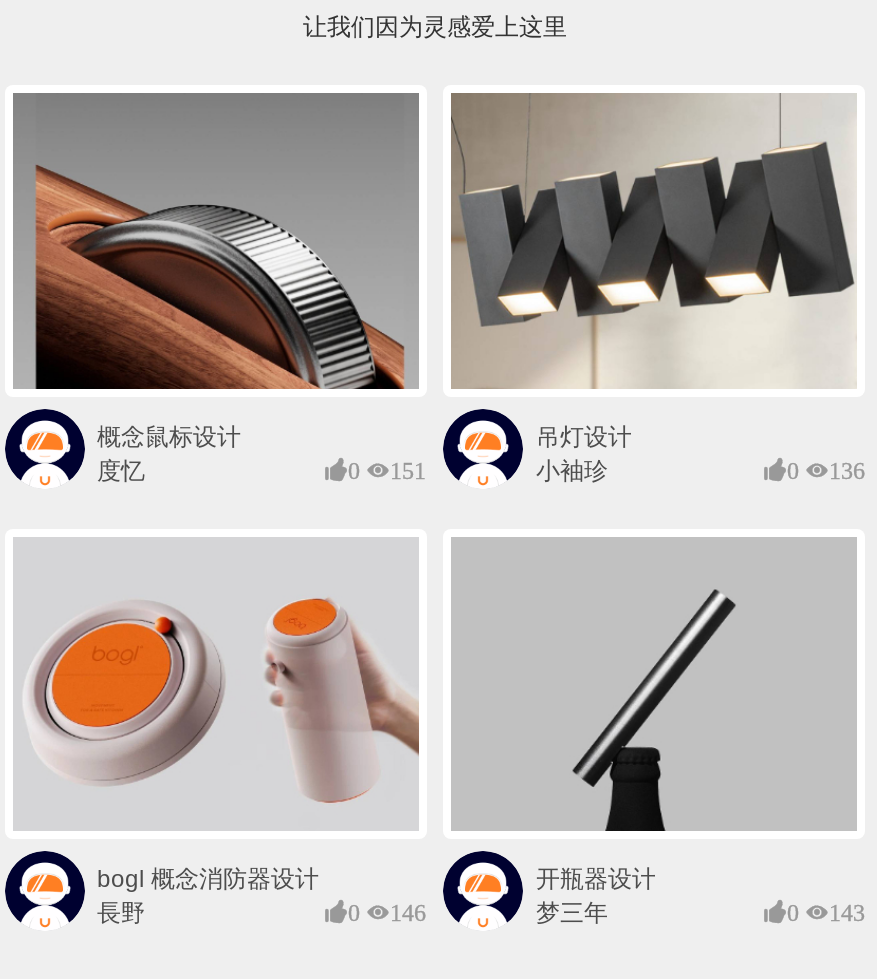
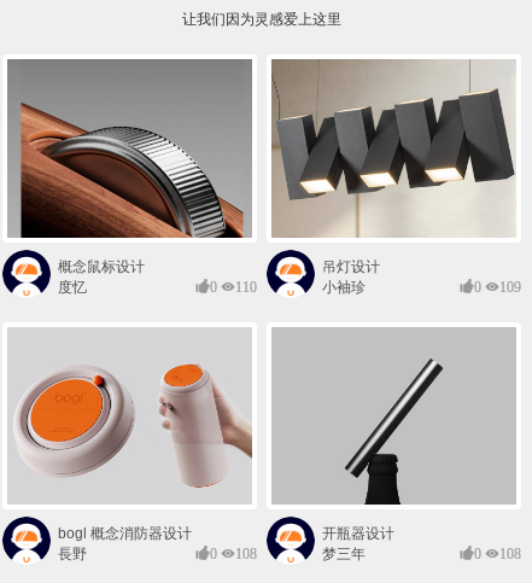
[348,456,426,482] 0 151 -> [209,278,256,294] 0 110
[787,456,865,482] 0 136 -> [474,278,521,294] 0 109
[348,900,426,926] 0 146 -> [209,546,256,562] 0 108
[787,900,865,926] 0 143 -> [474,546,521,562] 0 108

